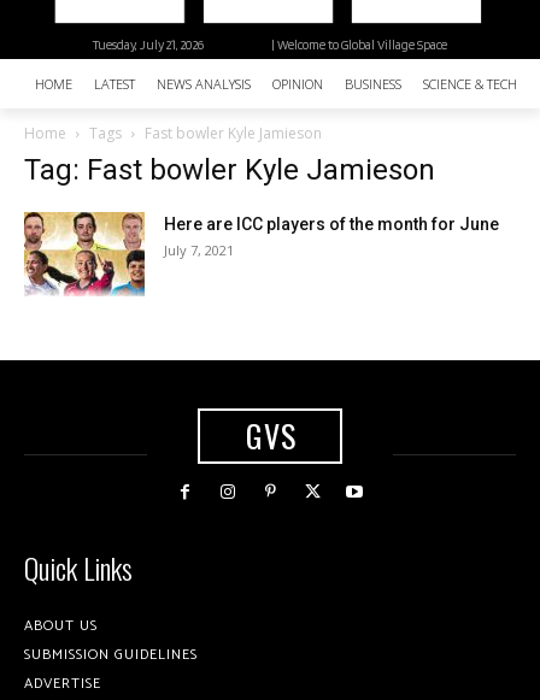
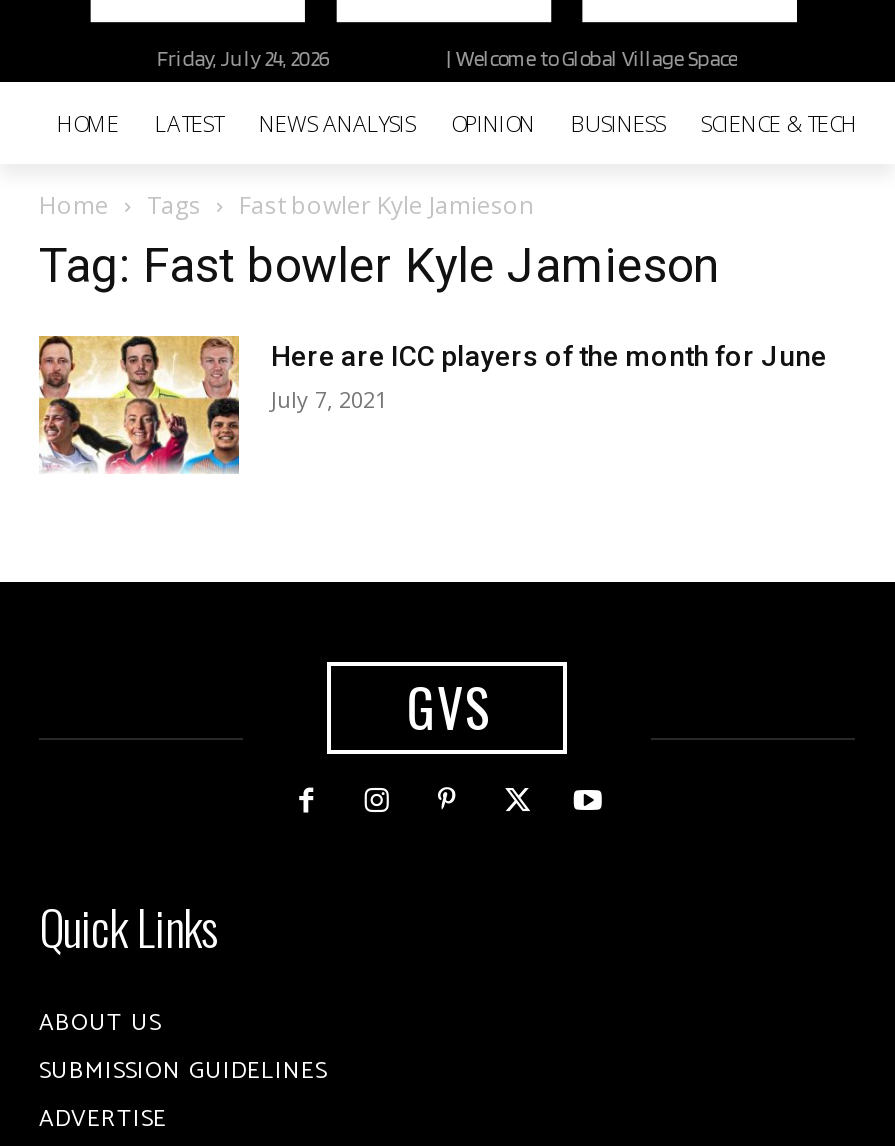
[92,36,203,53] Tuesday, July 21, 2026 -> [156,44,328,72] Friday, July 24, 2026

